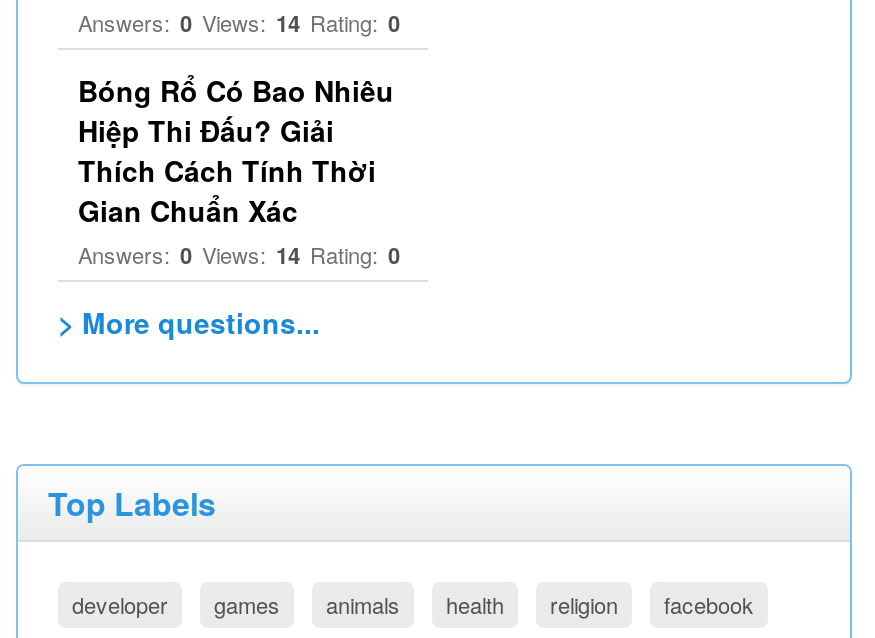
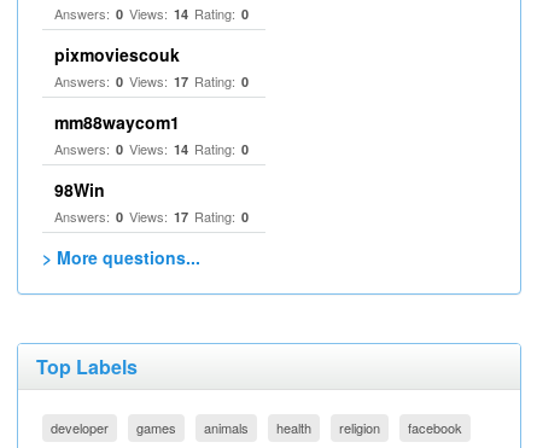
[78,70,394,230] Bóng Rổ Có Bao Nhiêu | Hiệp Thi Đấu? Giải | Thích Cách Tính Thời | Gian Chuẩn Xác -> [54,42,249,134] pixmoviescouk | Answers: 0 Views: 17 Rating: 0 | mm88waycom1
none -> [54,178,249,226] 98Win | Answers: 0 Views: 17 Rating: 0

